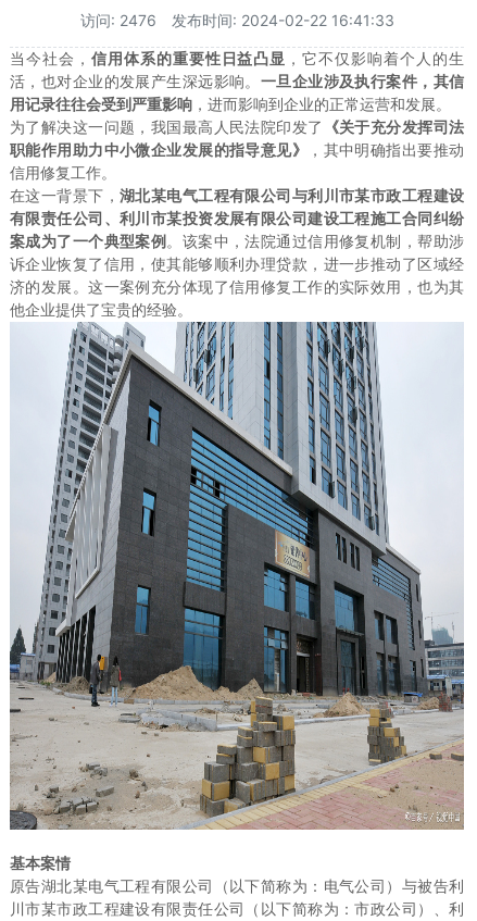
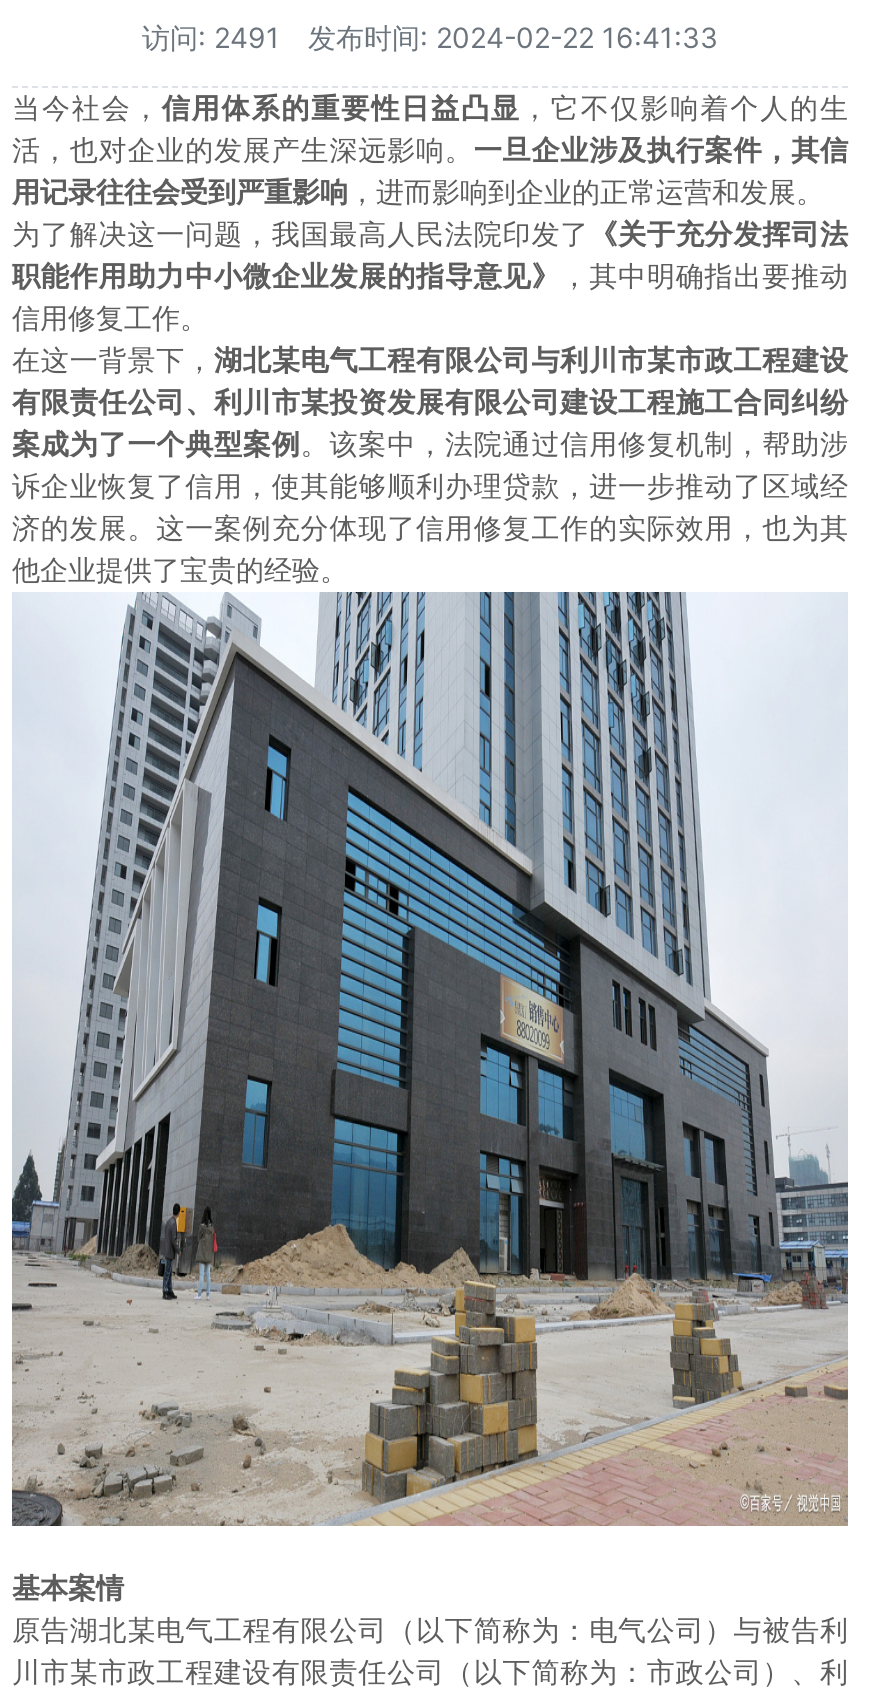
[80,11,394,29] 访问: 2476 发布时间: 2024-02-22 16:41:33 -> [142,20,718,54] 访问: 2491 发布时间: 2024-02-22 16:41:33

